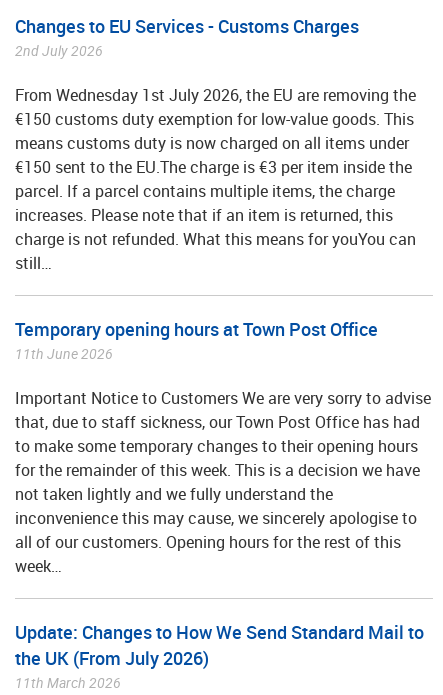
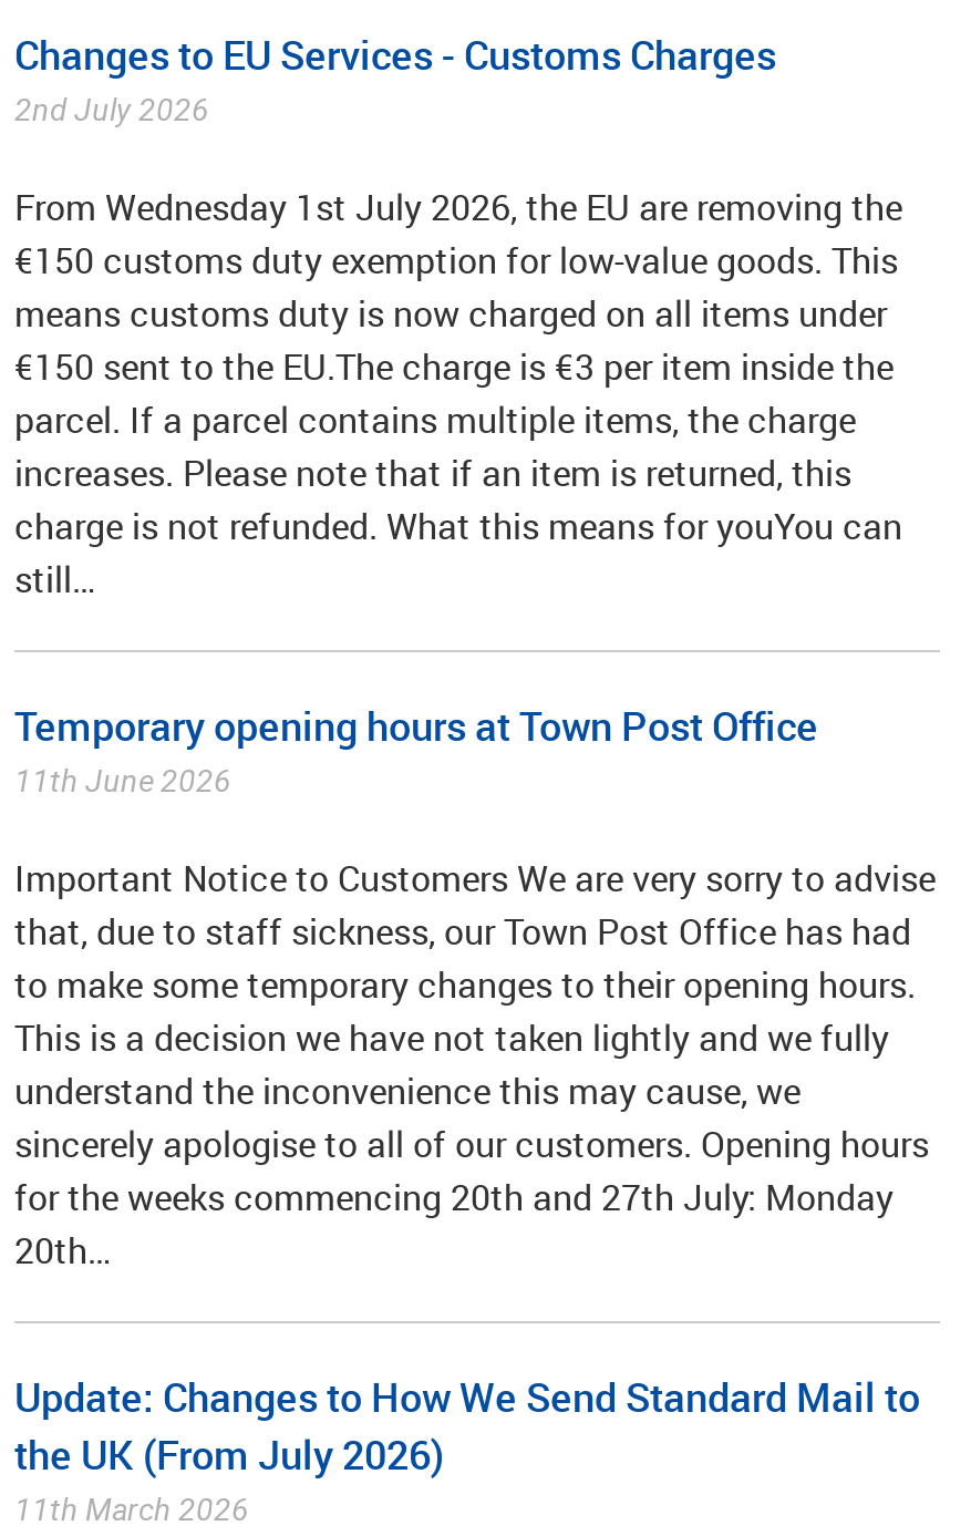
[15,435,420,577] to make some temporary changes to their opening hours | for the remainder of this week. This is a decision we have | not taken lightly and we fully understand the | inconvenience this may cause, we sincerely apologise to | all of our customers. Opening hours for the rest of this | week… -> [14,960,929,1275] to make some temporary changes to their opening hours. | This is a decision we have not taken lightly and we fully | understand the inconvenience this may cause, we | sincerely apologise to all of our customers. Opening hours | for the weeks commencing 20th and 27th July: Monday | 20th…

